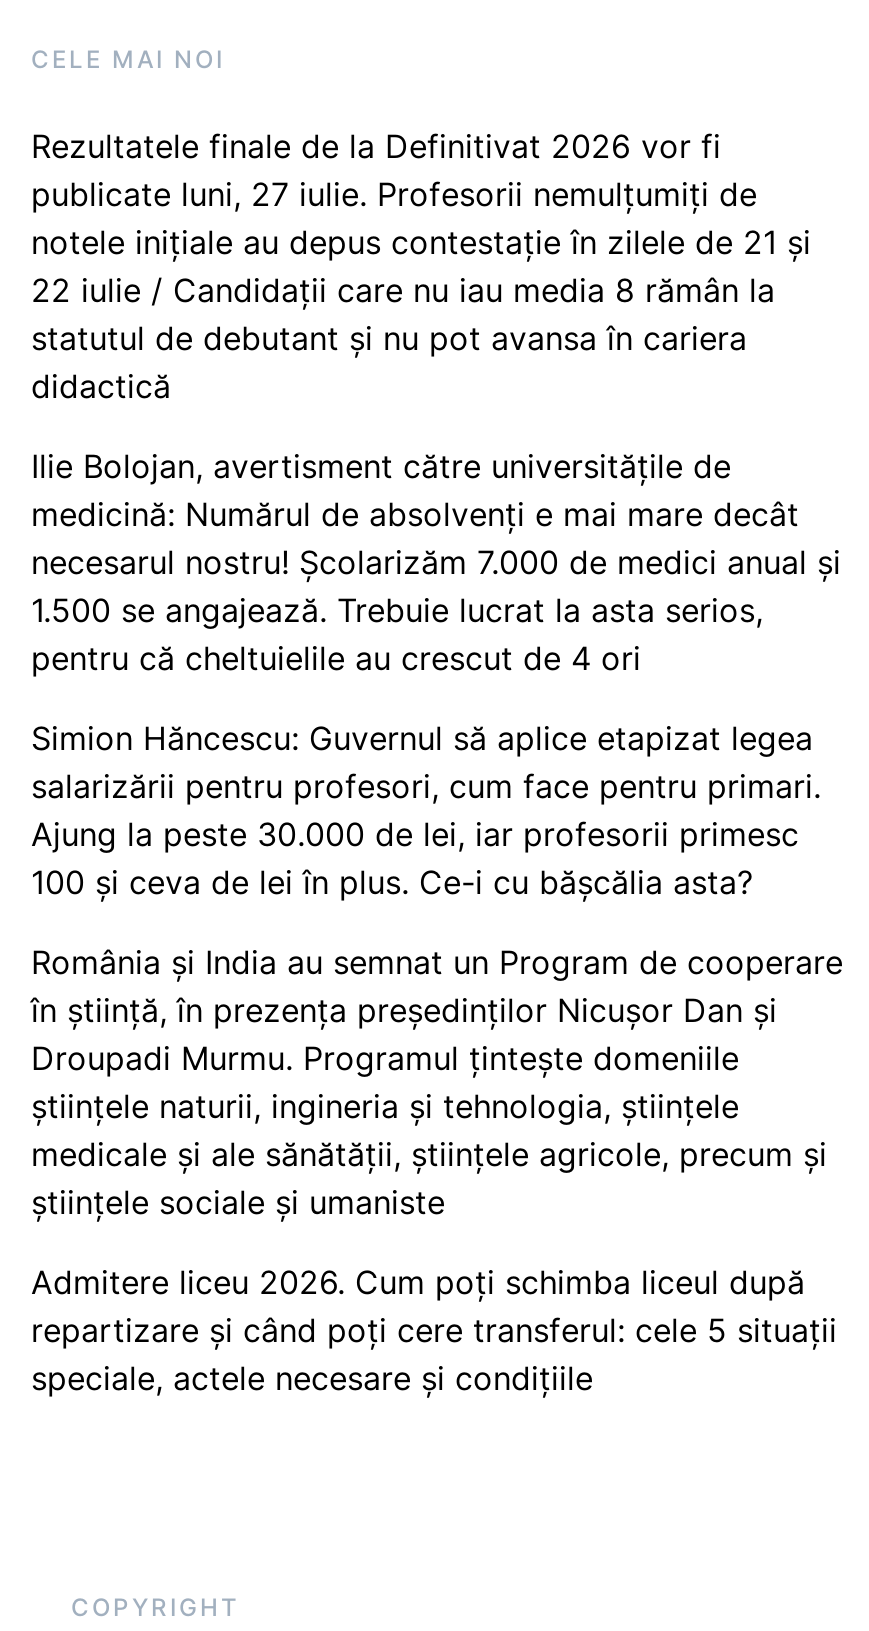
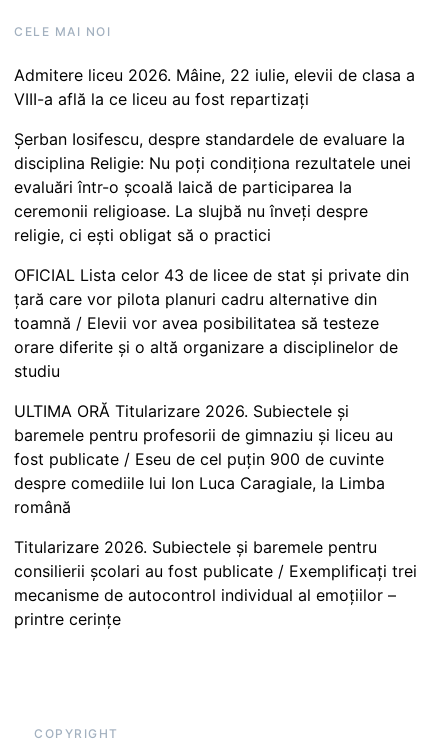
[31,126,811,406] Rezultatele finale de la Definitivat 2026 vor fi | publicate luni, 27 iulie. Profesorii nemulțumiți de | notele inițiale au depus contestație în zilele de 21 și | 22 iulie / Candidații care nu iau media 8 rămân la | statutul de debutant și nu pot avansa în cariera | didactică -> [14,65,415,109] Admitere liceu 2026. Mâine, 22 iulie, elevii de clasa a | VIII-a află la ce liceu au fost repartizați
[31,446,841,678] Ilie Bolojan, avertisment către universitățile de | medicină: Numărul de absolvenți e mai mare decât | necesarul nostru! Școlarizăm 7.000 de medici anual și | 1.500 se angajează. Trebuie lucrat la asta serios, | pentru că cheltuielile au crescut de 4 ori -> [14,129,411,245] Șerban Iosifescu, despre standardele de evaluare la | disciplina Religie: Nu poți condiționa rezultatele unei | evaluări într-o școală laică de participarea la | ceremonii religioase. La slujbă nu înveți despre | religie, ci ești obligat să o practici
[31,718,821,902] Simion Hăncescu: Guvernul să aplice etapizat legea | salarizării pentru profesori, cum face pentru primari. | Ajung la peste 30.000 de lei, iar profesorii primesc | 100 și ceva de lei în plus. Ce-i cu bășcălia asta? -> [14,265,409,381] OFICIAL Lista celor 43 de licee de stat și private din | țară care vor pilota planuri cadru alternative din | toamnă / Elevii vor avea posibilitatea să testeze | orare diferite și o altă organizare a disciplinelor de | studiu
[31,942,843,1222] România și India au semnat un Program de cooperare | în știință, în prezența președinților Nicușor Dan și | Droupadi Murmu. Programul țintește domeniile | științele naturii, ingineria și tehnologia, științele | medicale și ale sănătății, științele agricole, precum și | științele sociale și umaniste -> [14,401,393,517] ULTIMA ORĂ Titularizare 2026. Subiectele și | baremele pentru profesorii de gimnaziu și liceu au | fost publicate / Eseu de cel puțin 900 de cuvinte | despre comediile lui Ion Luca Caragiale, la Limba | română
[31,1262,837,1398] Admitere liceu 2026. Cum poți schimba liceul după | repartizare și când poți cere transferul: cele 5 situații | speciale, actele necesare și condițiile -> [14,537,417,629] Titularizare 2026. Subiectele și baremele pentru | consilierii școlari au fost publicate / Exemplificați trei | mecanisme de autocontrol individual al emoțiilor – | printre cerințe

